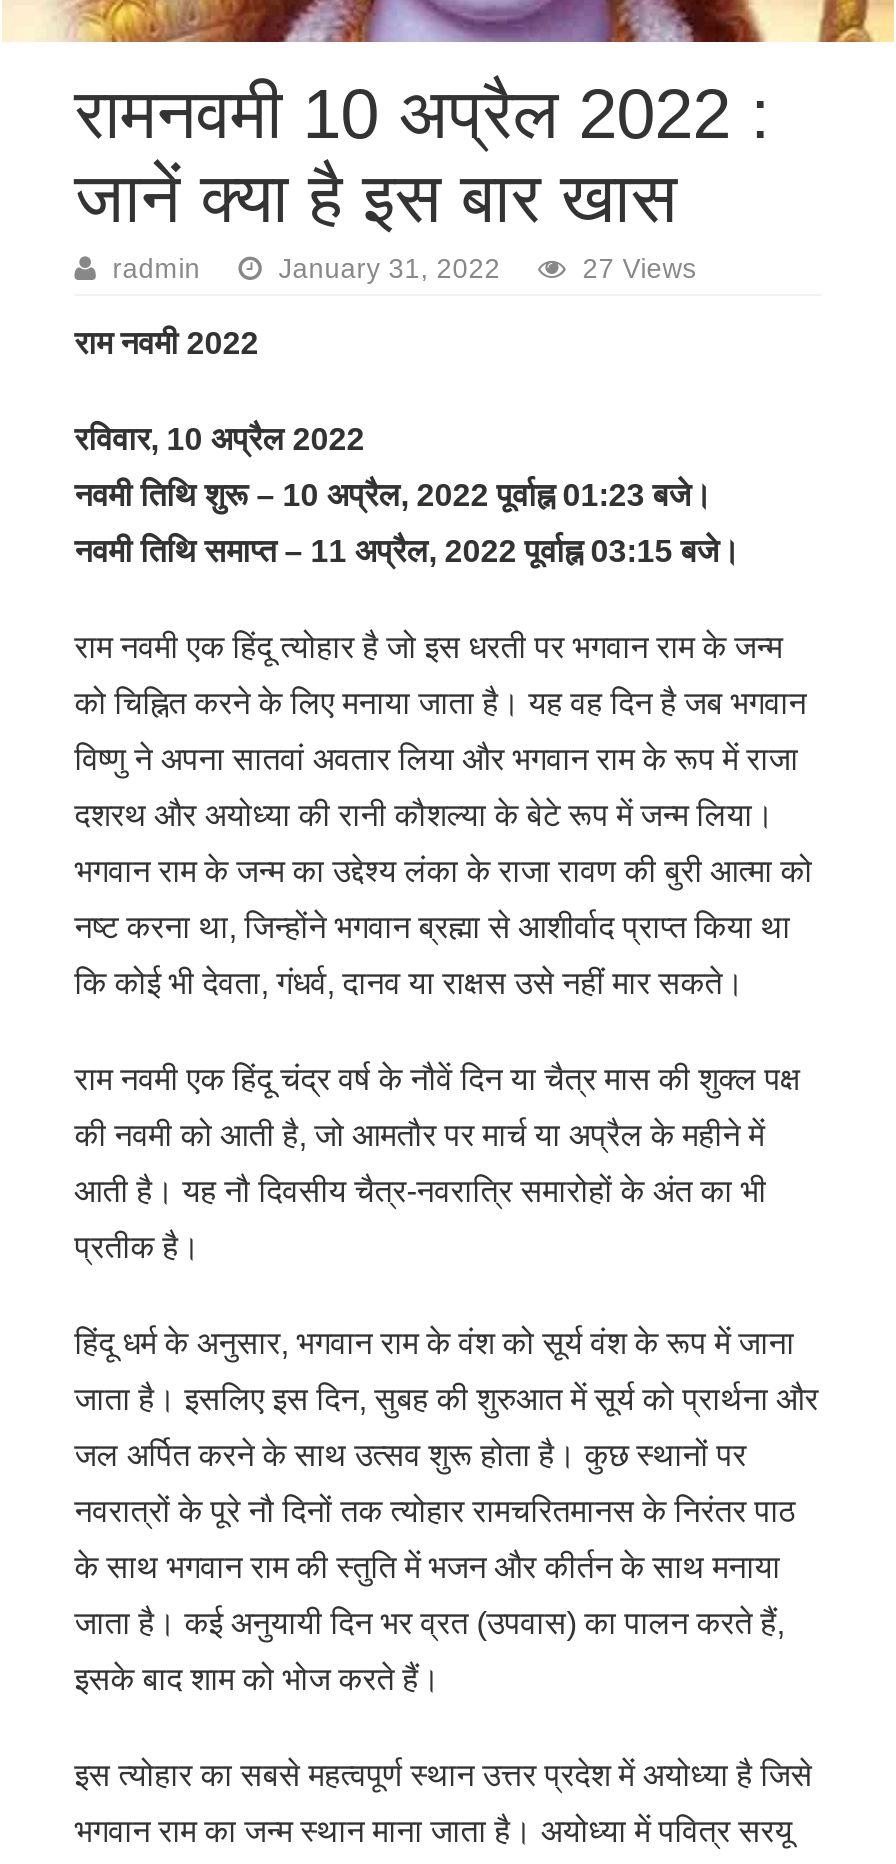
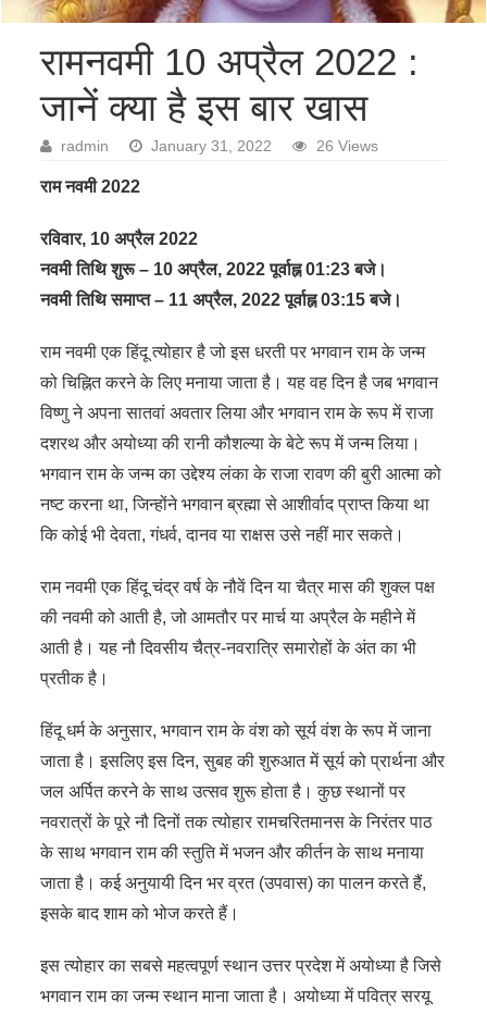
[582,254,696,284] 27 Views -> [317,138,379,154] 26 Views

